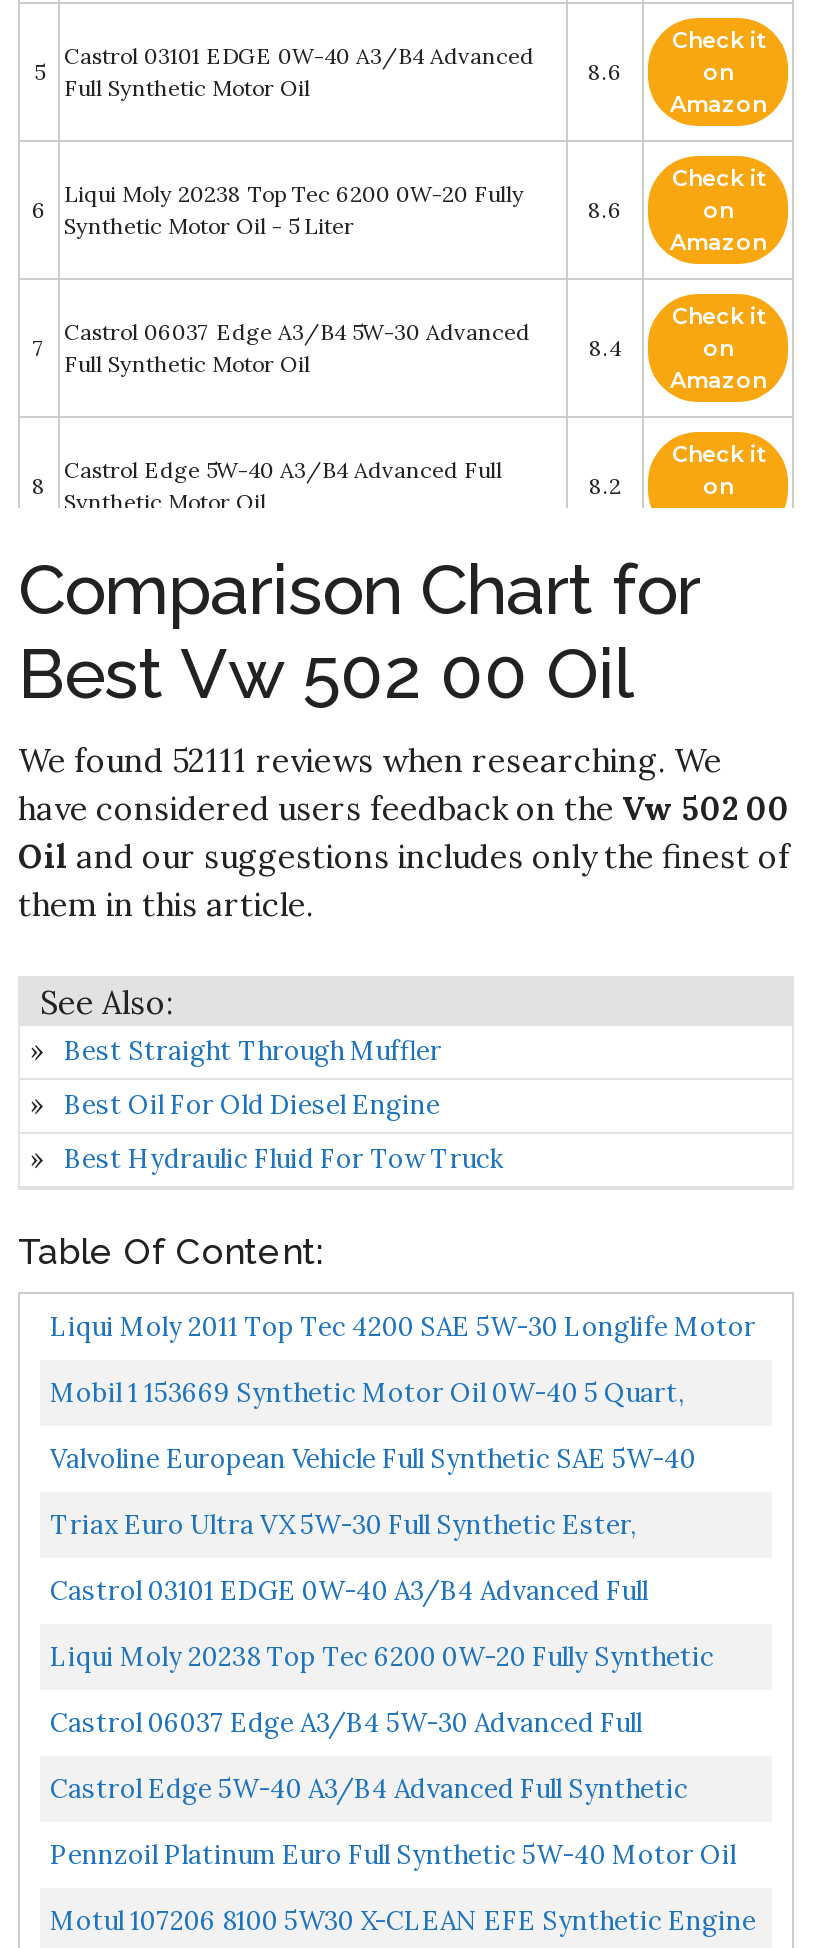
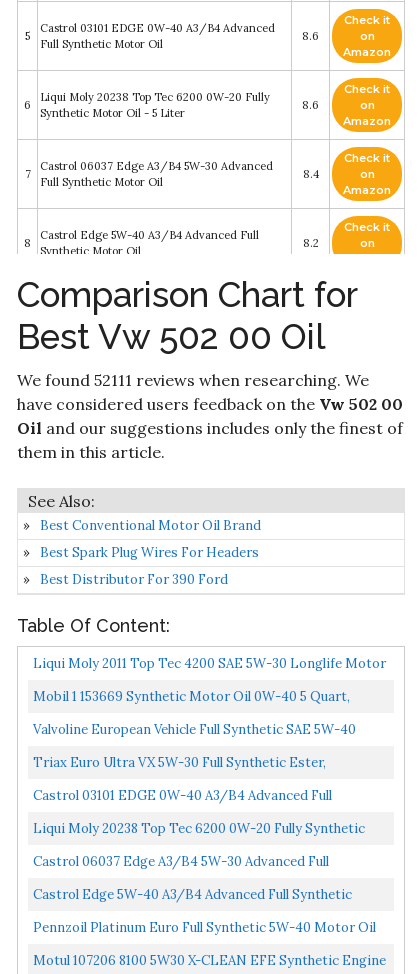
[64,1033,442,1067] Best Straight Through Muffler -> [40,517,261,534] Best Conventional Motor Oil Brand
[64,1087,440,1121] Best Oil For Old Diesel Engine -> [40,544,259,561] Best Spark Plug Wires For Headers
[64,1141,504,1175] Best Hydraulic Fluid For Tow Truck -> [40,571,228,588] Best Distributor For 390 Ford

